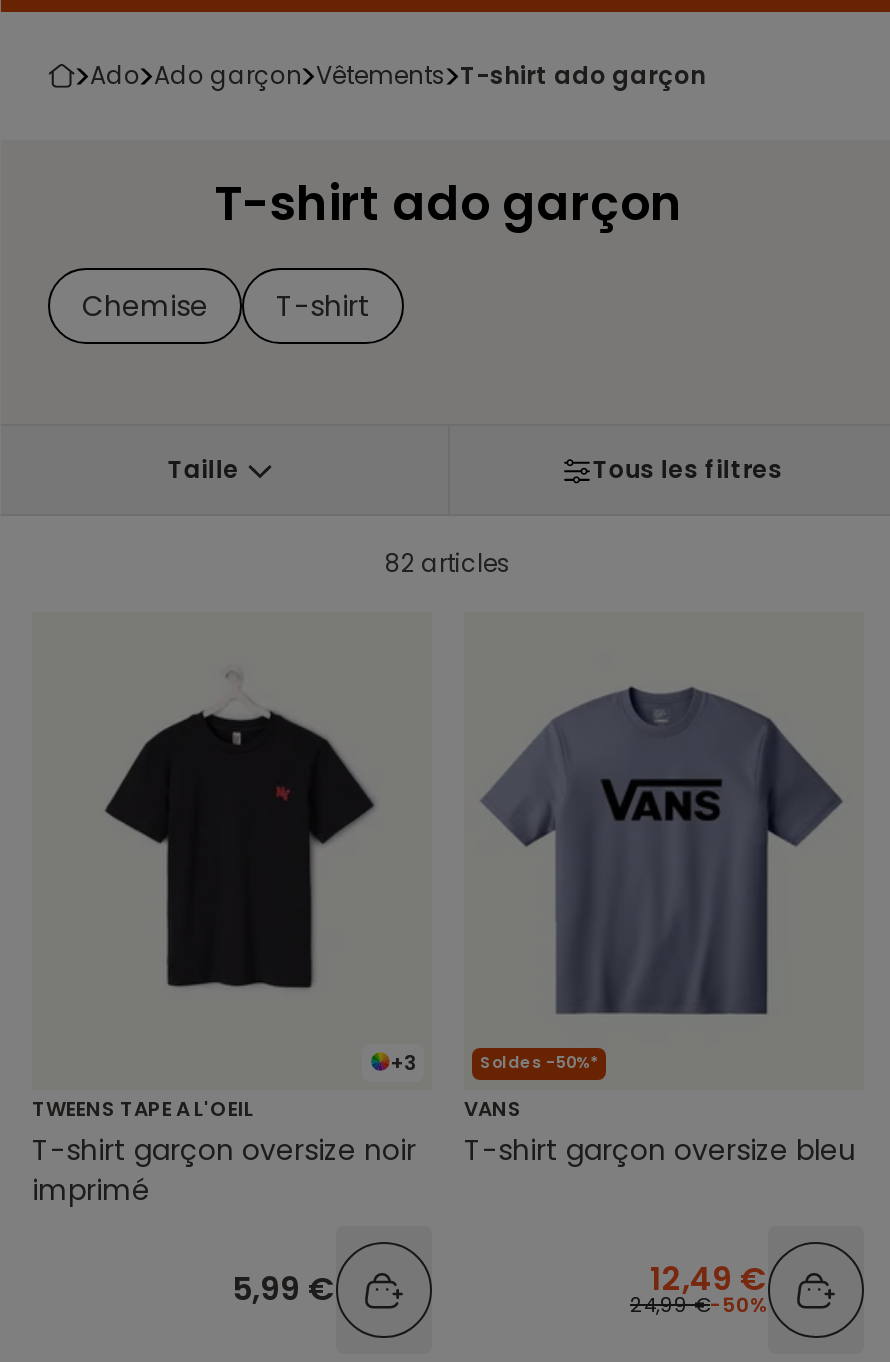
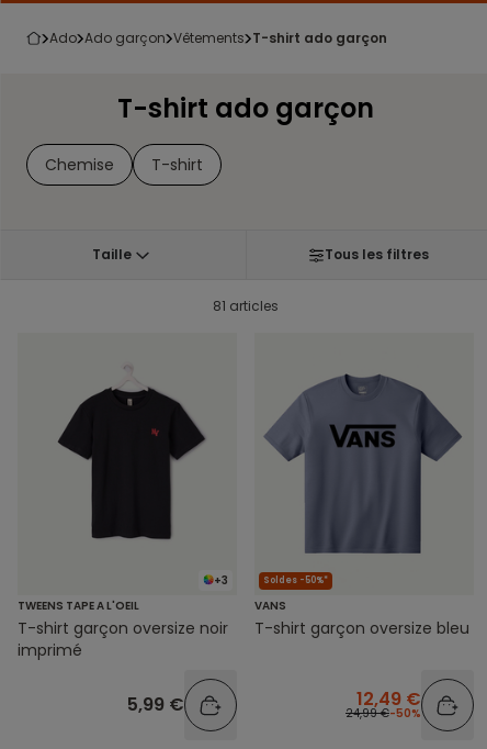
[385,546,511,580] 82 articles -> [213,297,279,315] 81 articles

